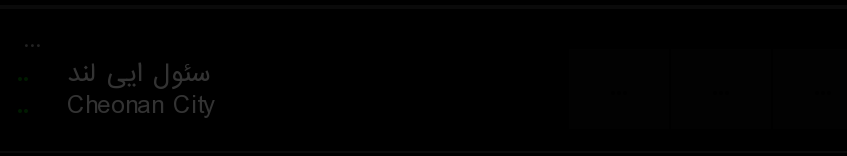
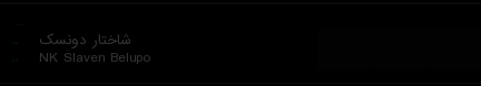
[67,55,211,93] سئول ایی لند -> [39,30,131,51] شاختار دونسک
[67,87,215,125] Cheonan City -> [39,47,150,68] NK Slaven Belupo

